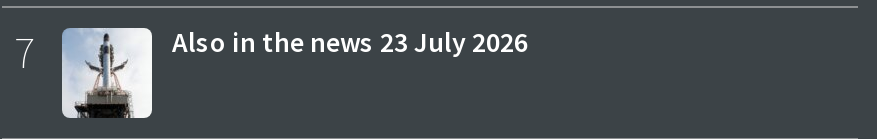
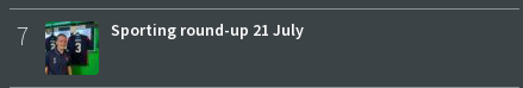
[60,24,528,121] [image] | Also in the news 23 July 2026 -> [44,19,304,76] [image] | Sporting round-up 21 July

